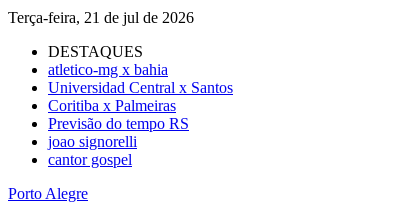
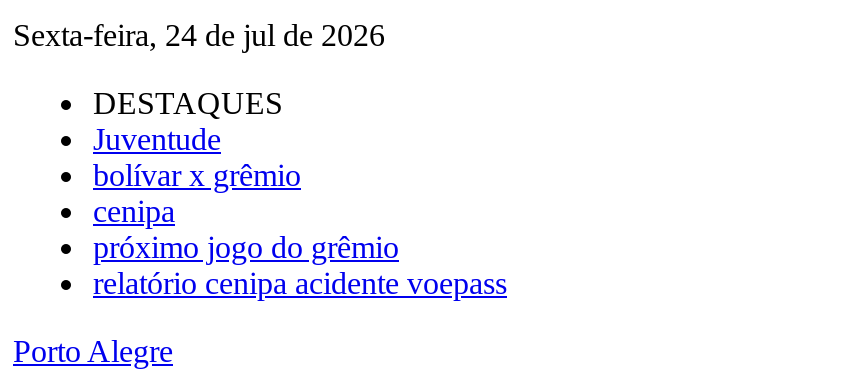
[8,9,194,26] Terça-feira, 21 de jul de 2026 -> [13,18,385,52] Sexta-feira, 24 de jul de 2026
[48,61,233,168] atletico-mg x bahia | Universidad Central x Santos | Coritiba x Palmeiras | Previsão do tempo RS | joao signorelli | cantor gospel -> [93,122,507,300] Juventude | bolívar x grêmio | cenipa | próximo jogo do grêmio | relatório cenipa acidente voepass

